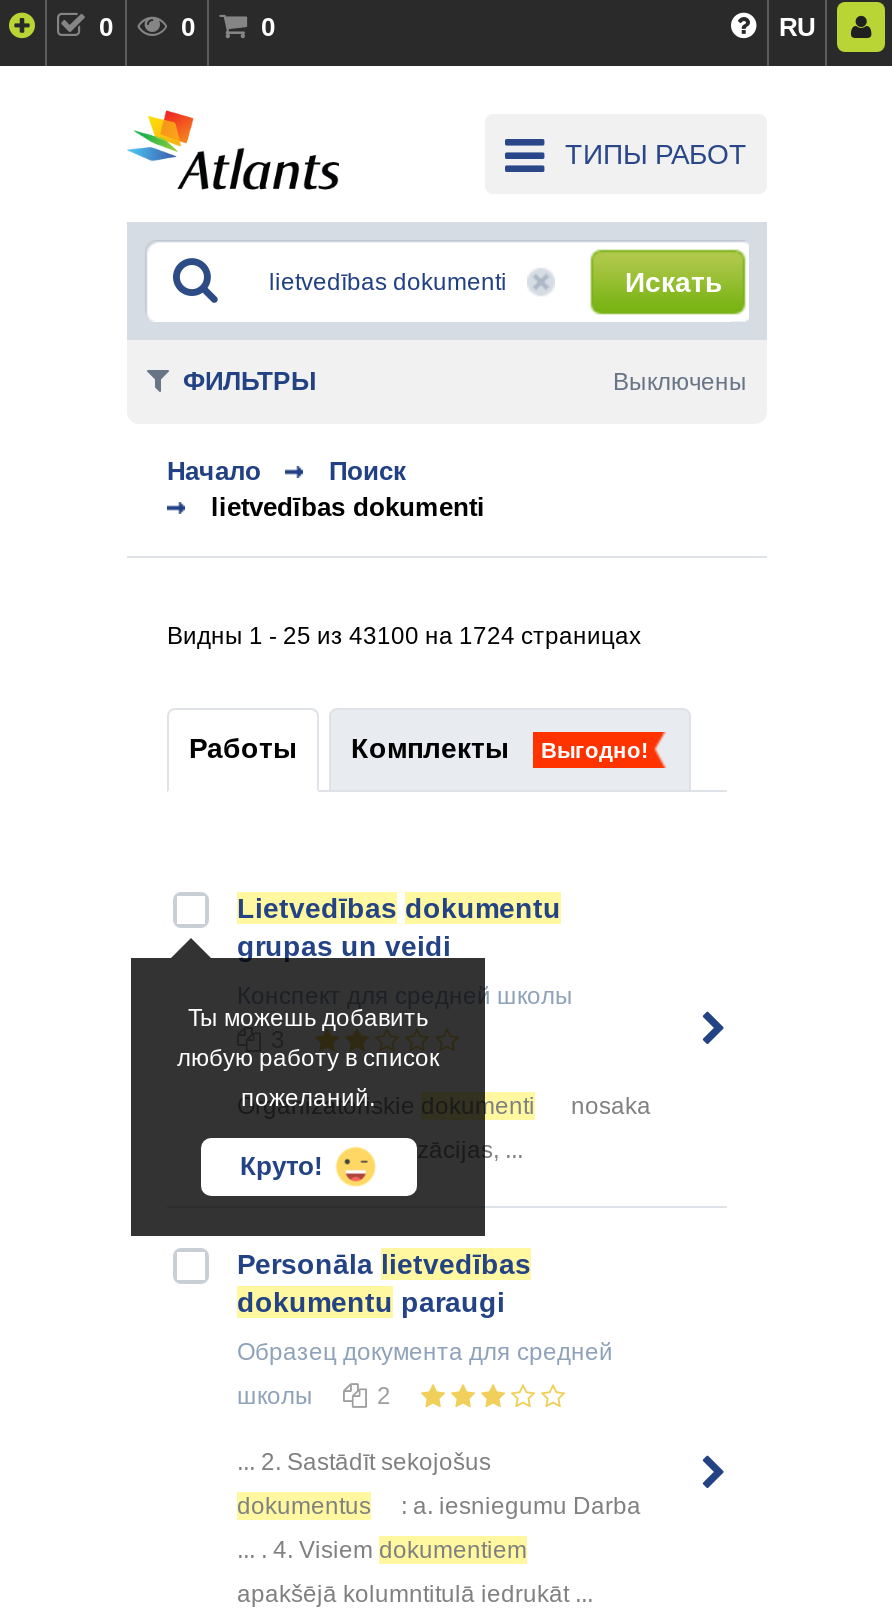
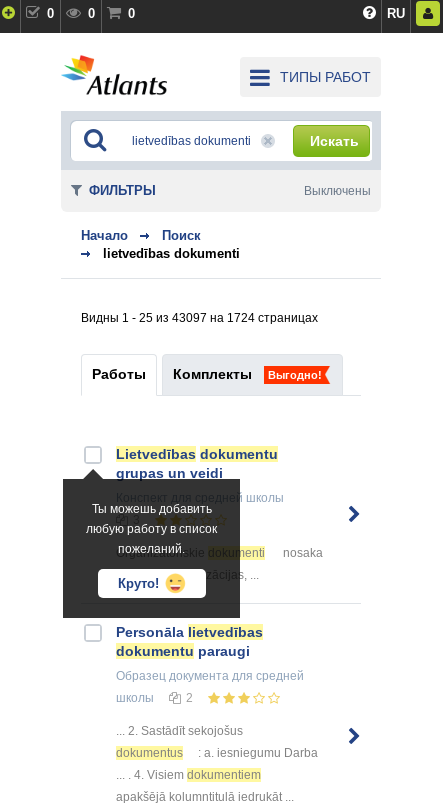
[167,622,641,650] Видны 1 - 25 из 43100 на 1724 страницах -> [81,311,318,325] Видны 1 - 25 из 43097 на 1724 страницах

